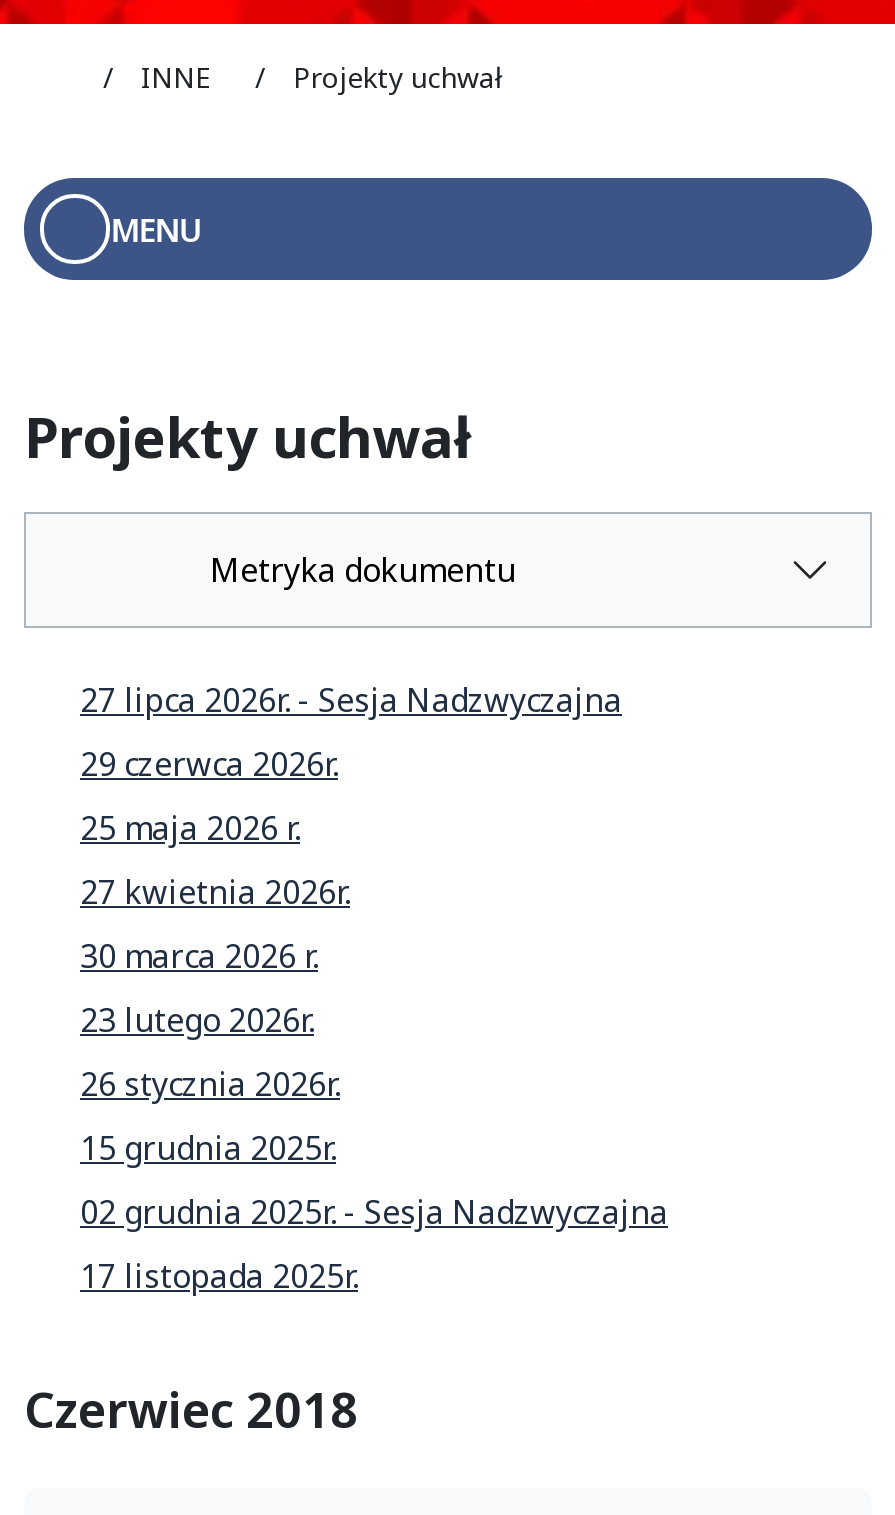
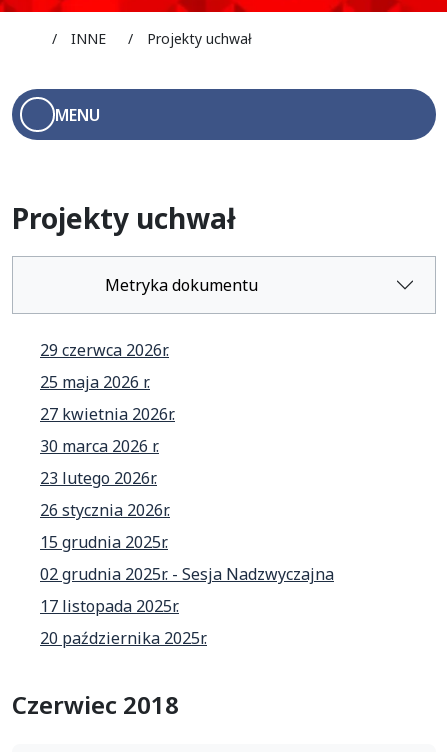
[80,678,622,722] 27 lipca 2026r. - Sesja Nadzwyczajna -> none
moved [80,742,668,1298] -> [40,339,334,617]: 29 czerwca 2026r. | 25 maja 2026 r. | 27 kwietnia 2026r. | ... | 02 grudnia 2025r. - Sesja Nadzwyczajna | 17 listopada 2025r.
none -> [40,627,207,649] 20 października 2025r.

